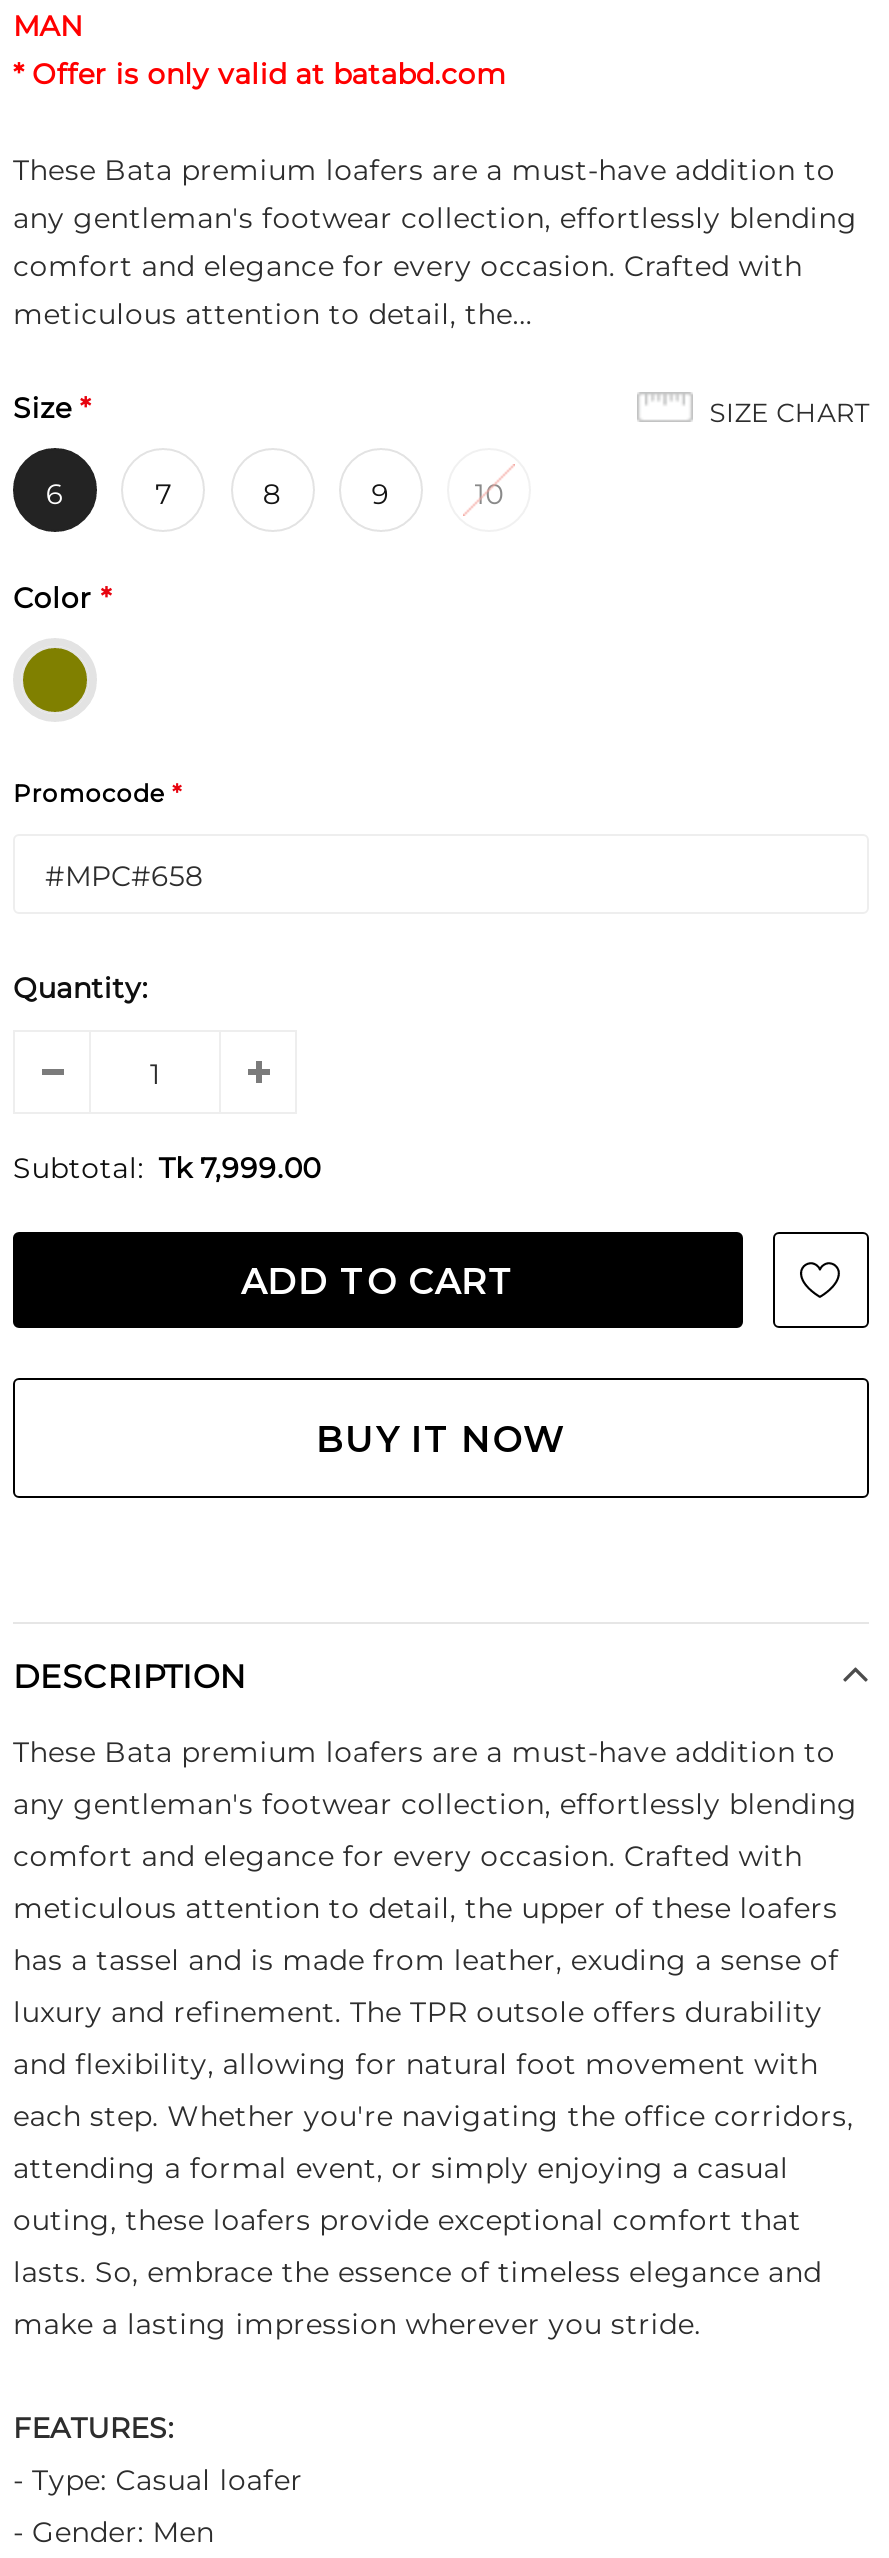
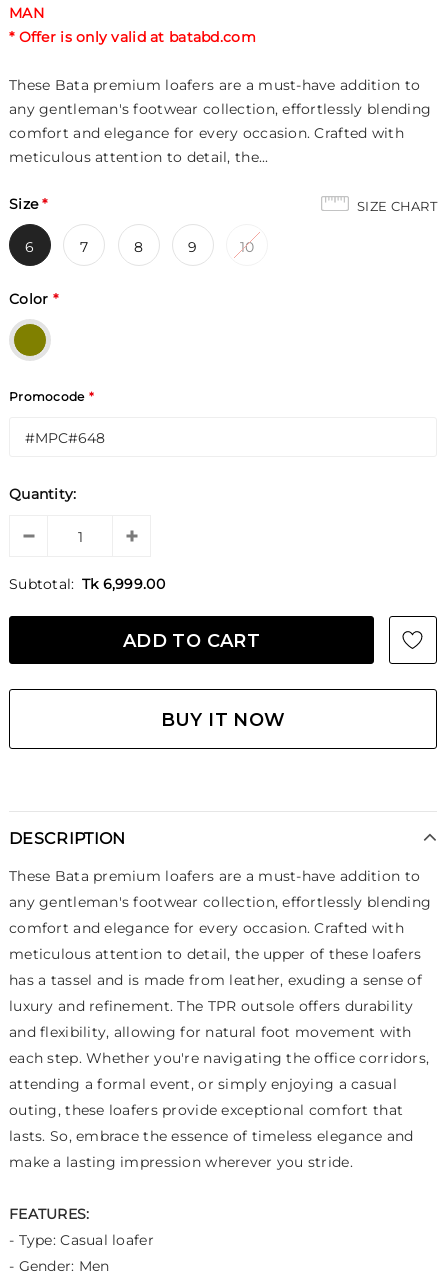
[13,1150,321,1186] Subtotal: Tk 7,999.00 -> [9,575,165,593] Subtotal: Tk 6,999.00

